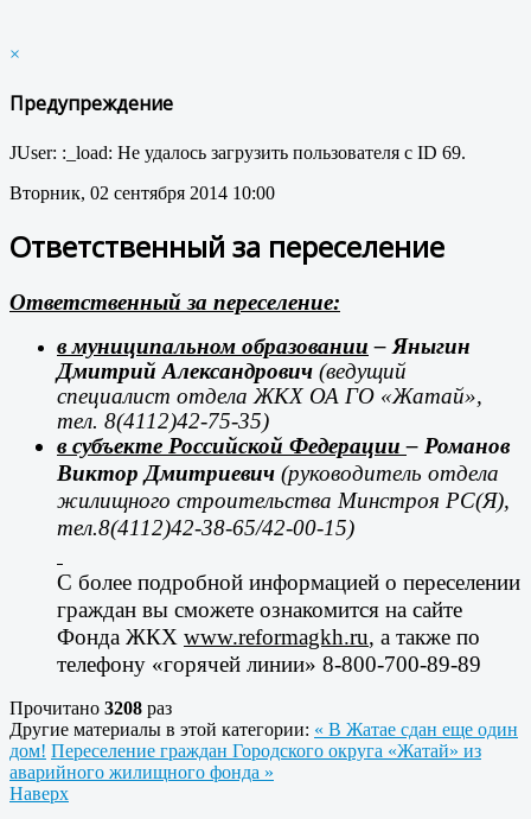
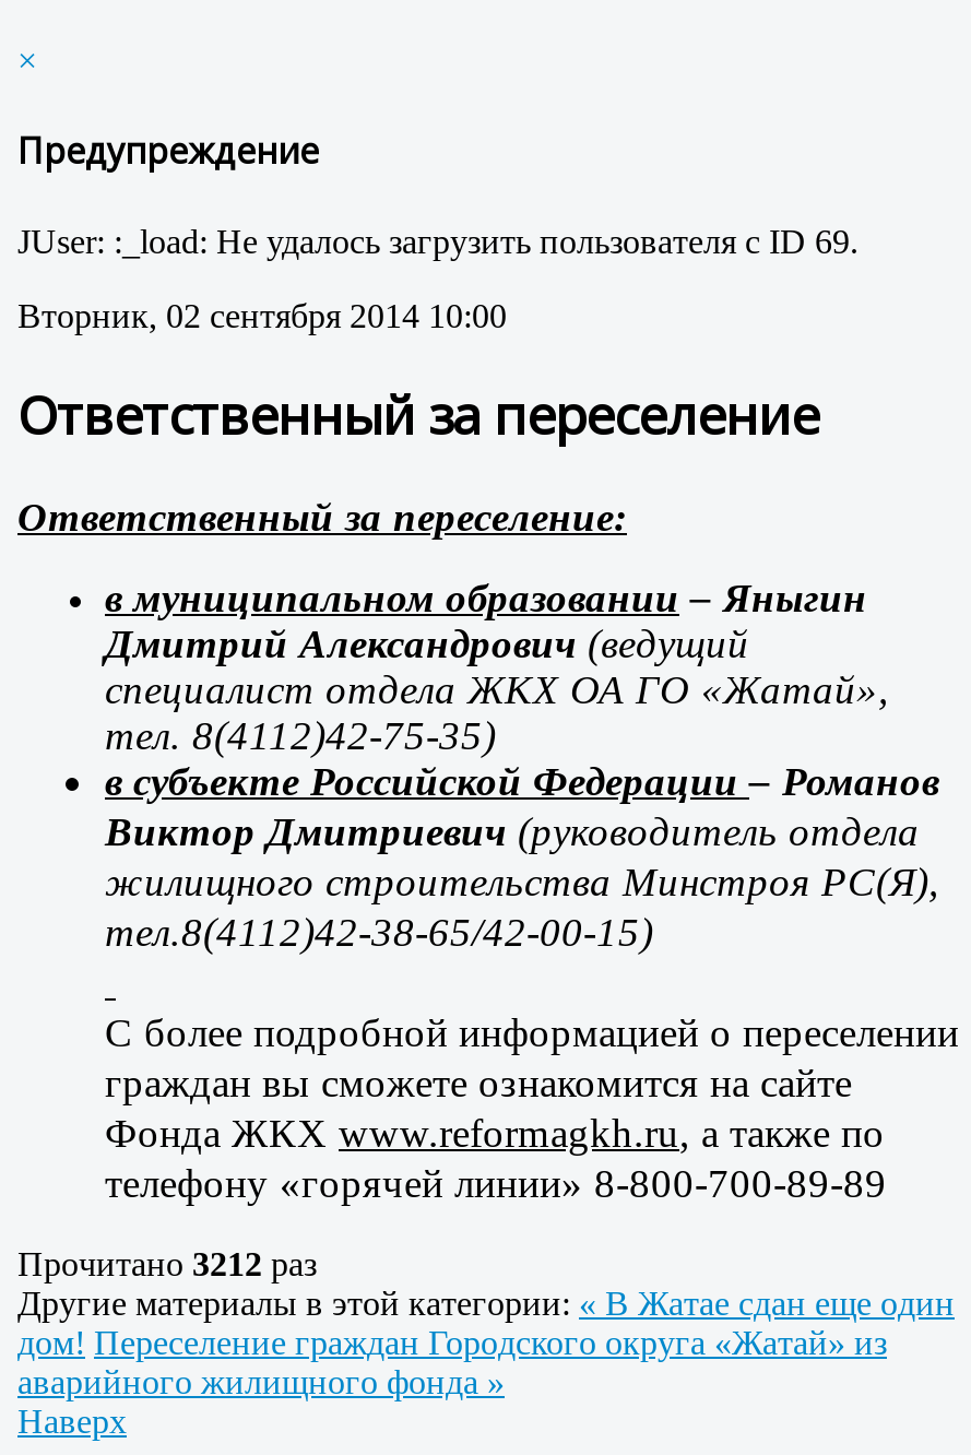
[9,698,172,718] Прочитано 3208 раз -> [17,1246,317,1283] Прочитано 3212 раз

